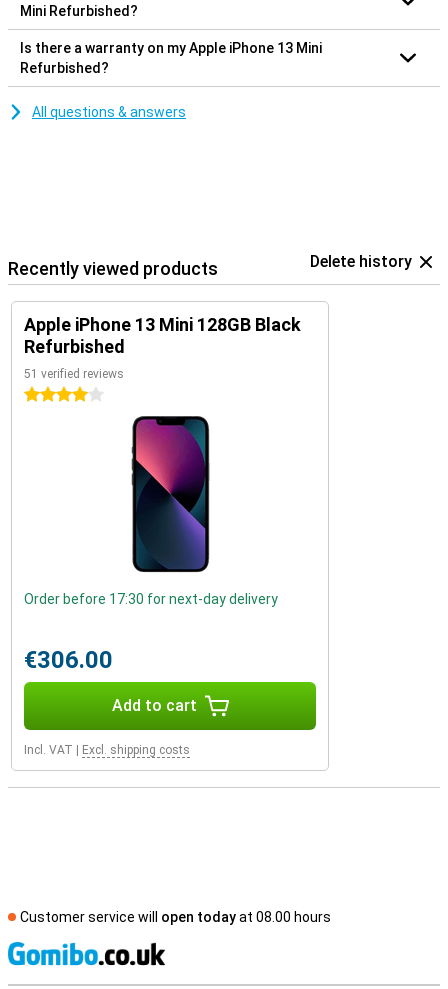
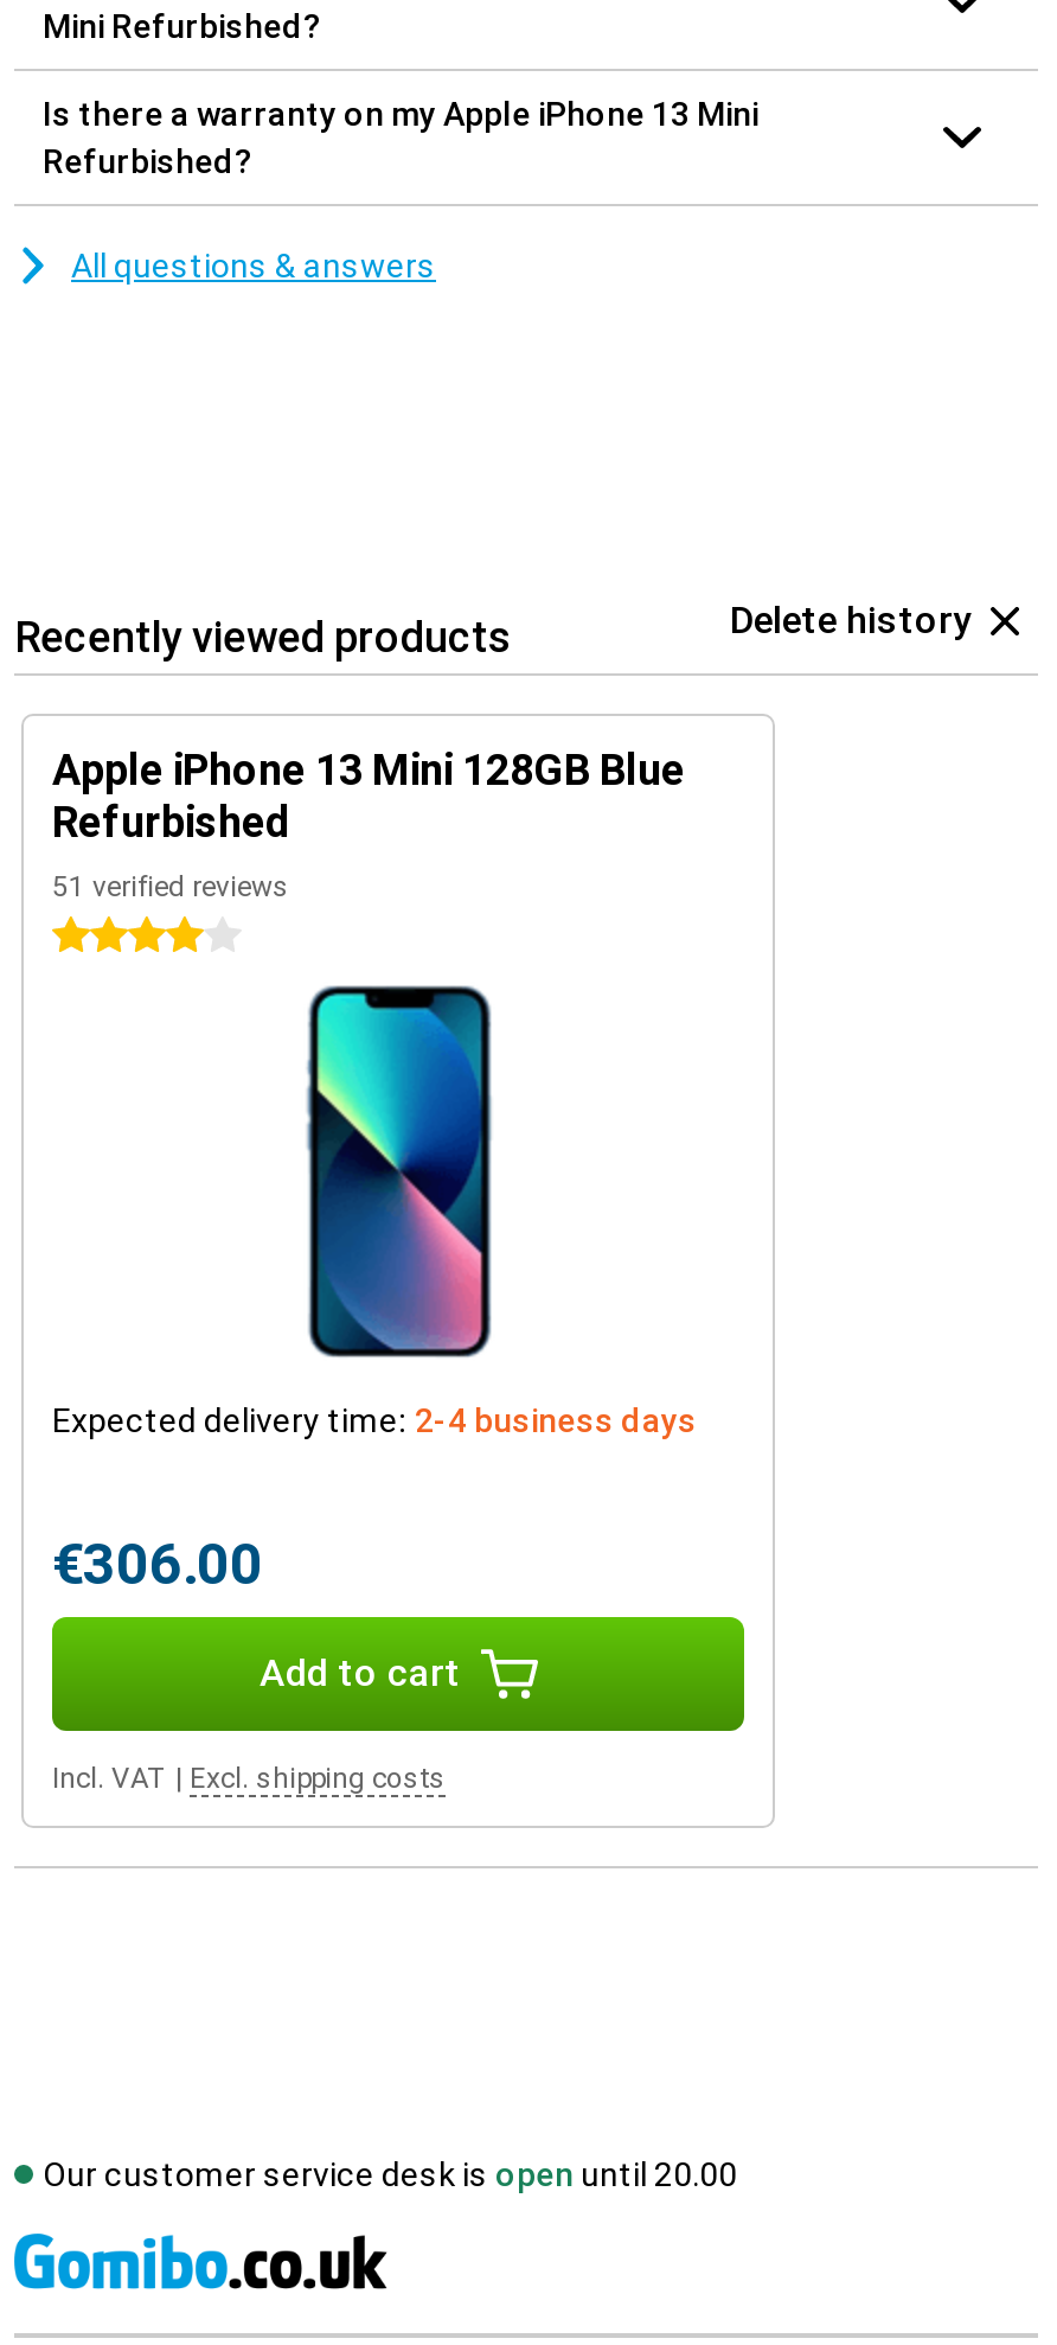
[24,314,301,335] Apple iPhone 13 Mini 128GB Black -> [52,745,685,794] Apple iPhone 13 Mini 128GB Blue
[24,418,278,607] [image] | Order before 17:30 for next-day delivery -> [52,991,697,1439] [image] | Expected delivery time: 2-4 business days
[20,909,331,925] Customer service will open today at 08.00 hours -> [43,2155,737,2193] Our customer service desk is open until 20.00

